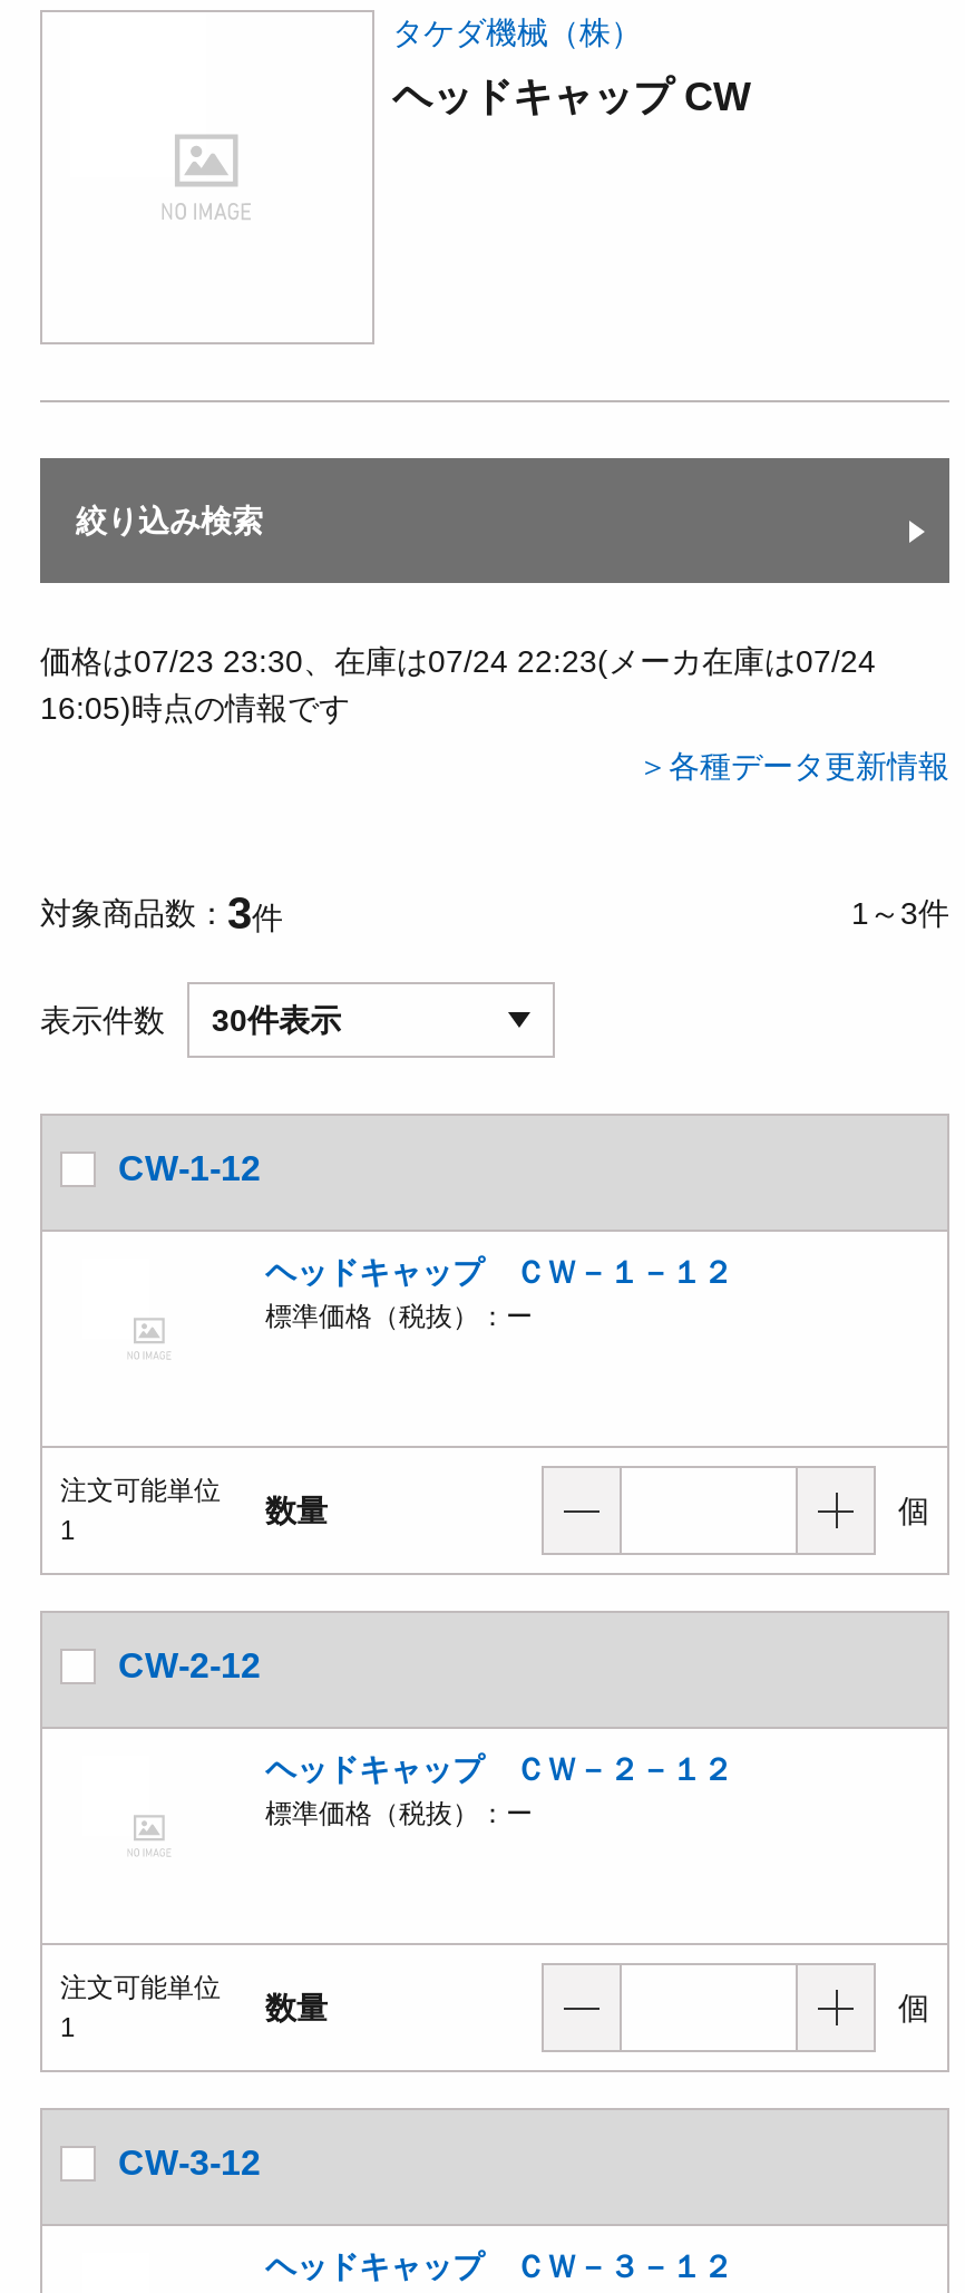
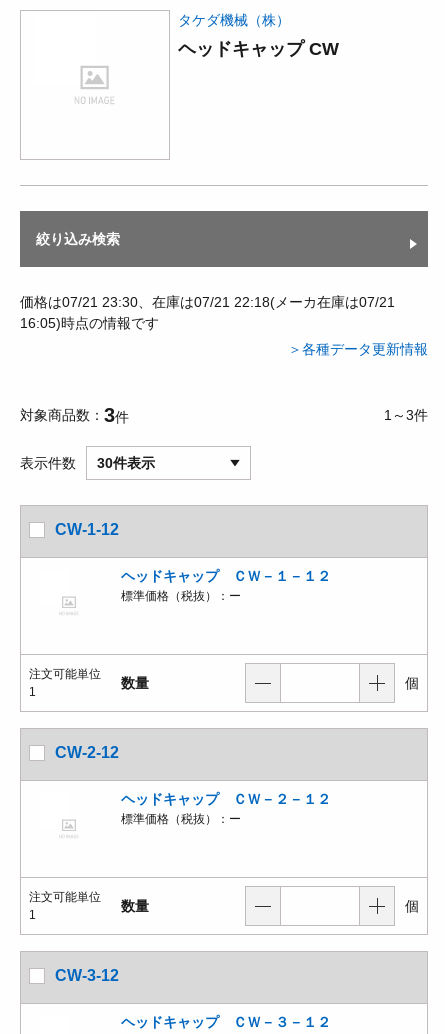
[40,643,876,679] 価格は07/23 23:30、在庫は07/24 22:23(メーカ在庫は07/24 -> [20,294,395,310] 価格は07/21 23:30、在庫は07/21 22:18(メーカ在庫は07/21

